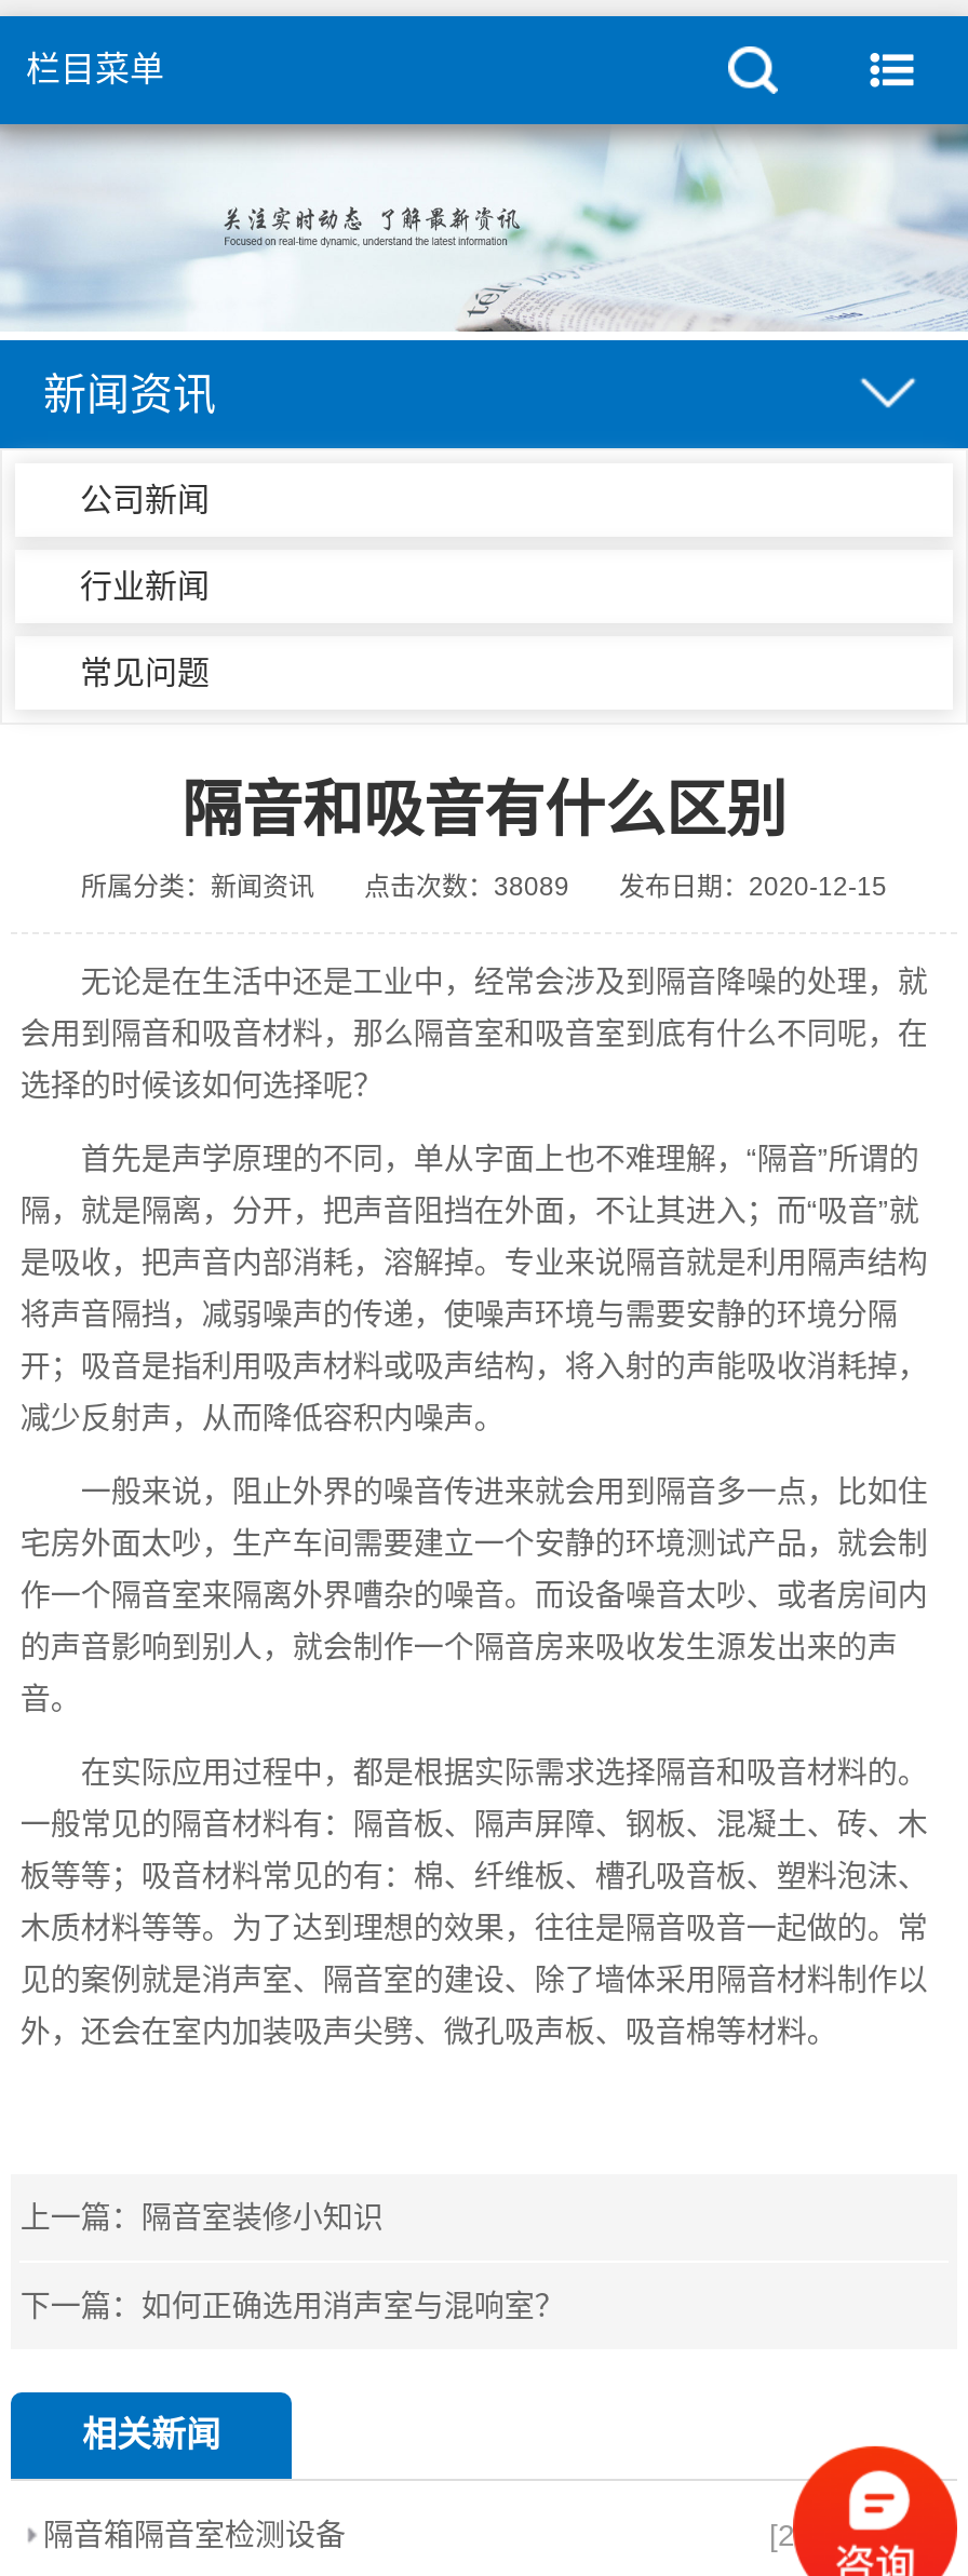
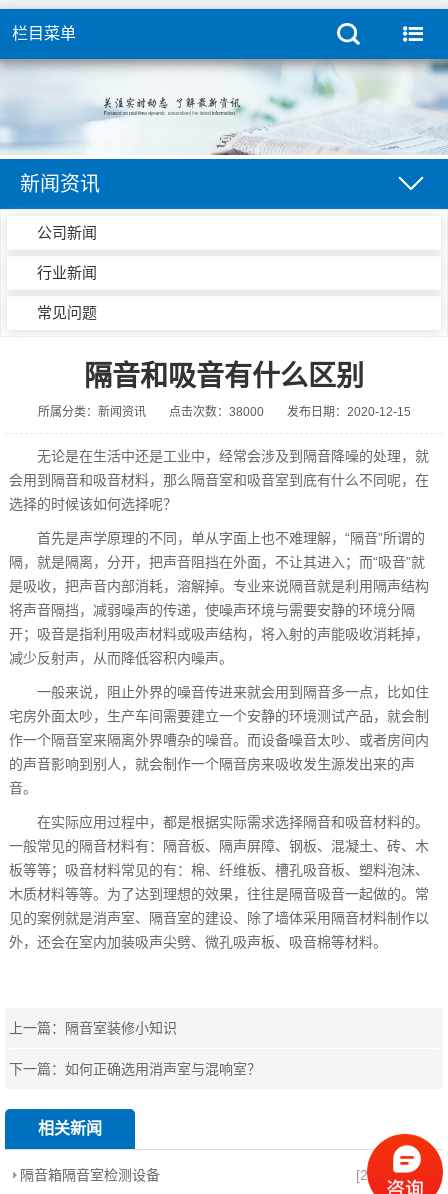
[81,872,887,902] 所属分类：新闻资讯 点击次数：38089 发布日期：2020-12-15 -> [37,405,410,419] 所属分类：新闻资讯 点击次数：38000 发布日期：2020-12-15

